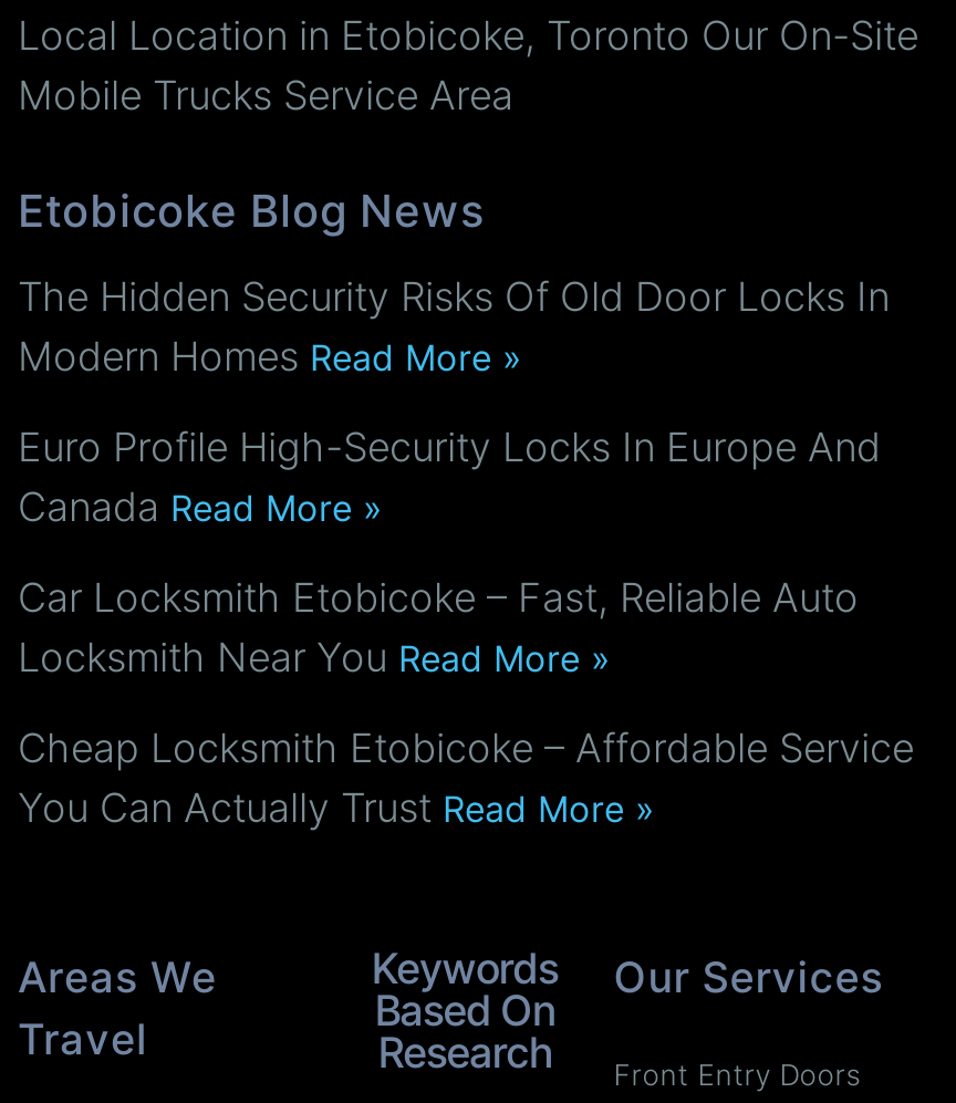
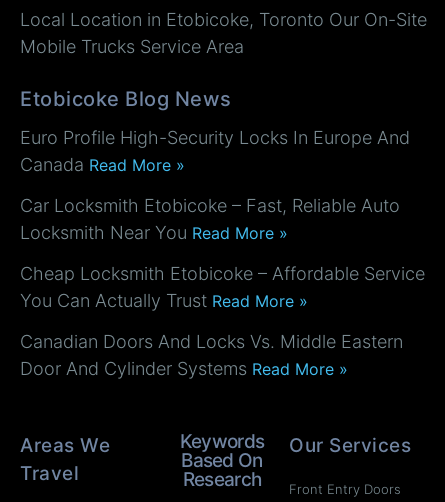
[18,274,890,380] The Hidden Security Risks Of Old Door Locks In | Modern Homes Read More » -> none
moved [18,424,914,832] -> [20,127,425,311]: Euro Profile High-Security Locks In Europe And | Canada Read More » | Car Locksmith Etobicoke – Fast, Reliable Auto | Locksmith Near You Read More » | Cheap Locksmith Etobicoke – Affordable Service | You Can Actually Trust Read More »
none -> [20,331,403,379] Canadian Doors And Locks Vs. Middle Eastern | Door And Cylinder Systems Read More »

